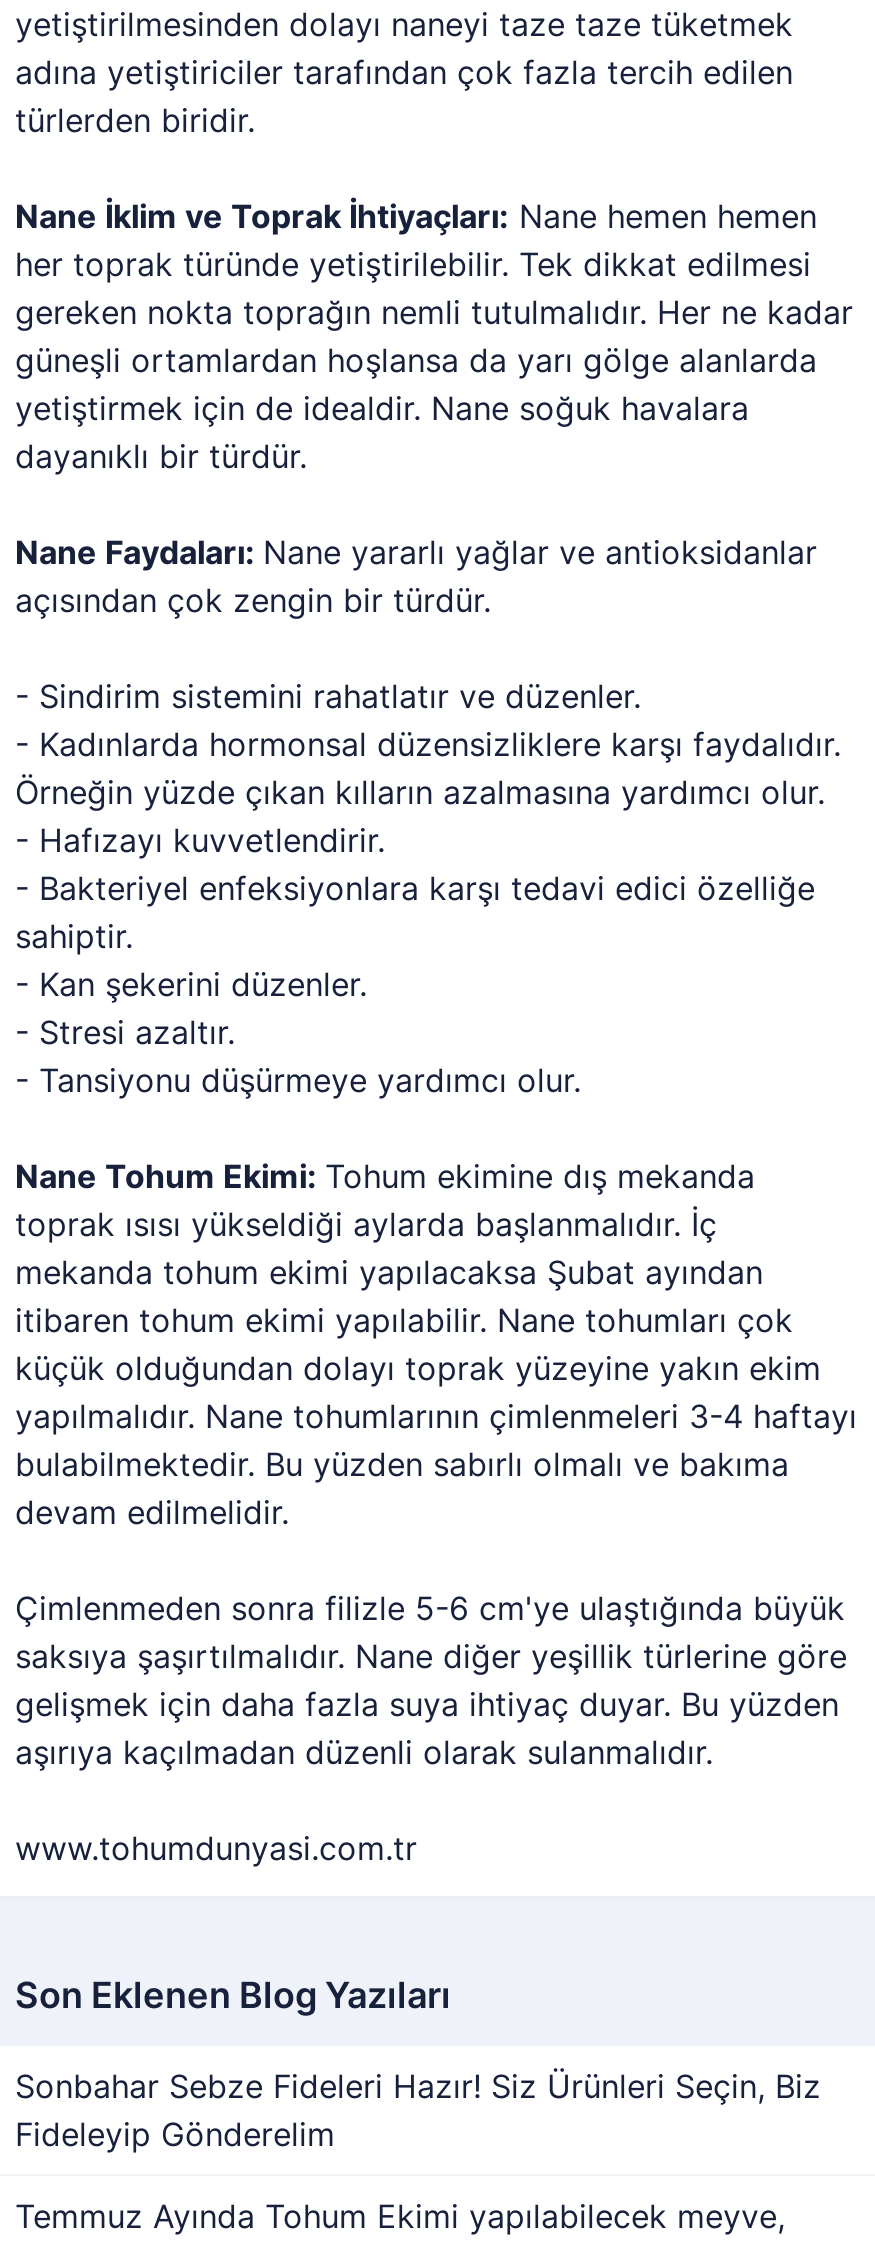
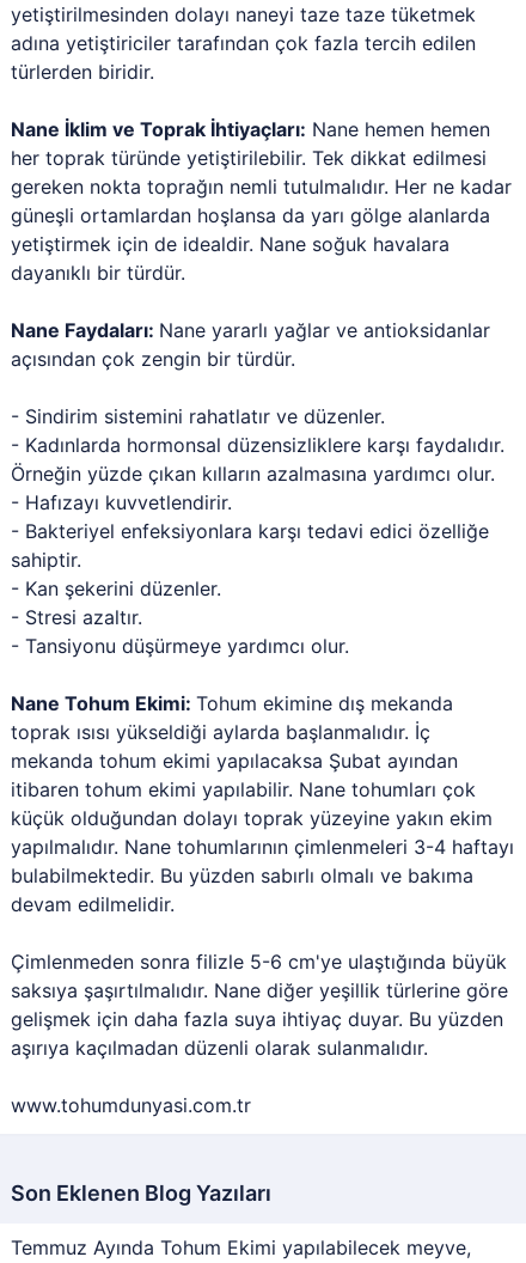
[15,2066,821,2154] Sonbahar Sebze Fideleri Hazır! Siz Ürünleri Seçin, Biz | Fideleyip Gönderelim -> none

